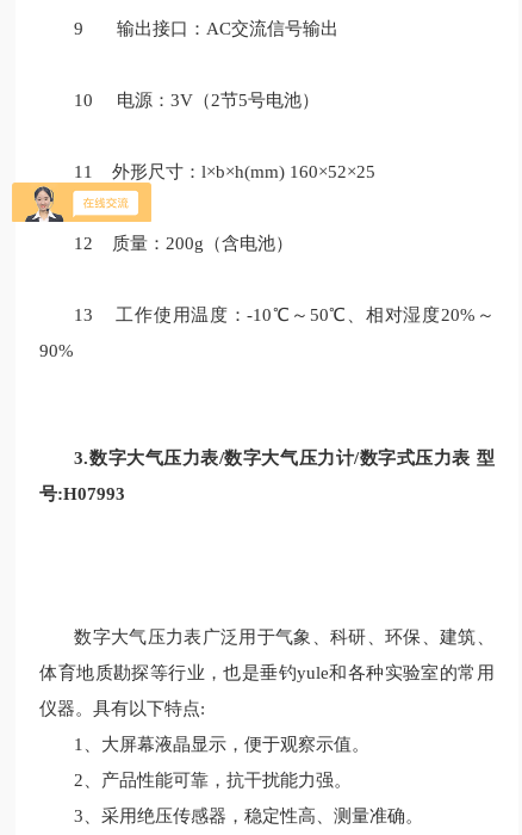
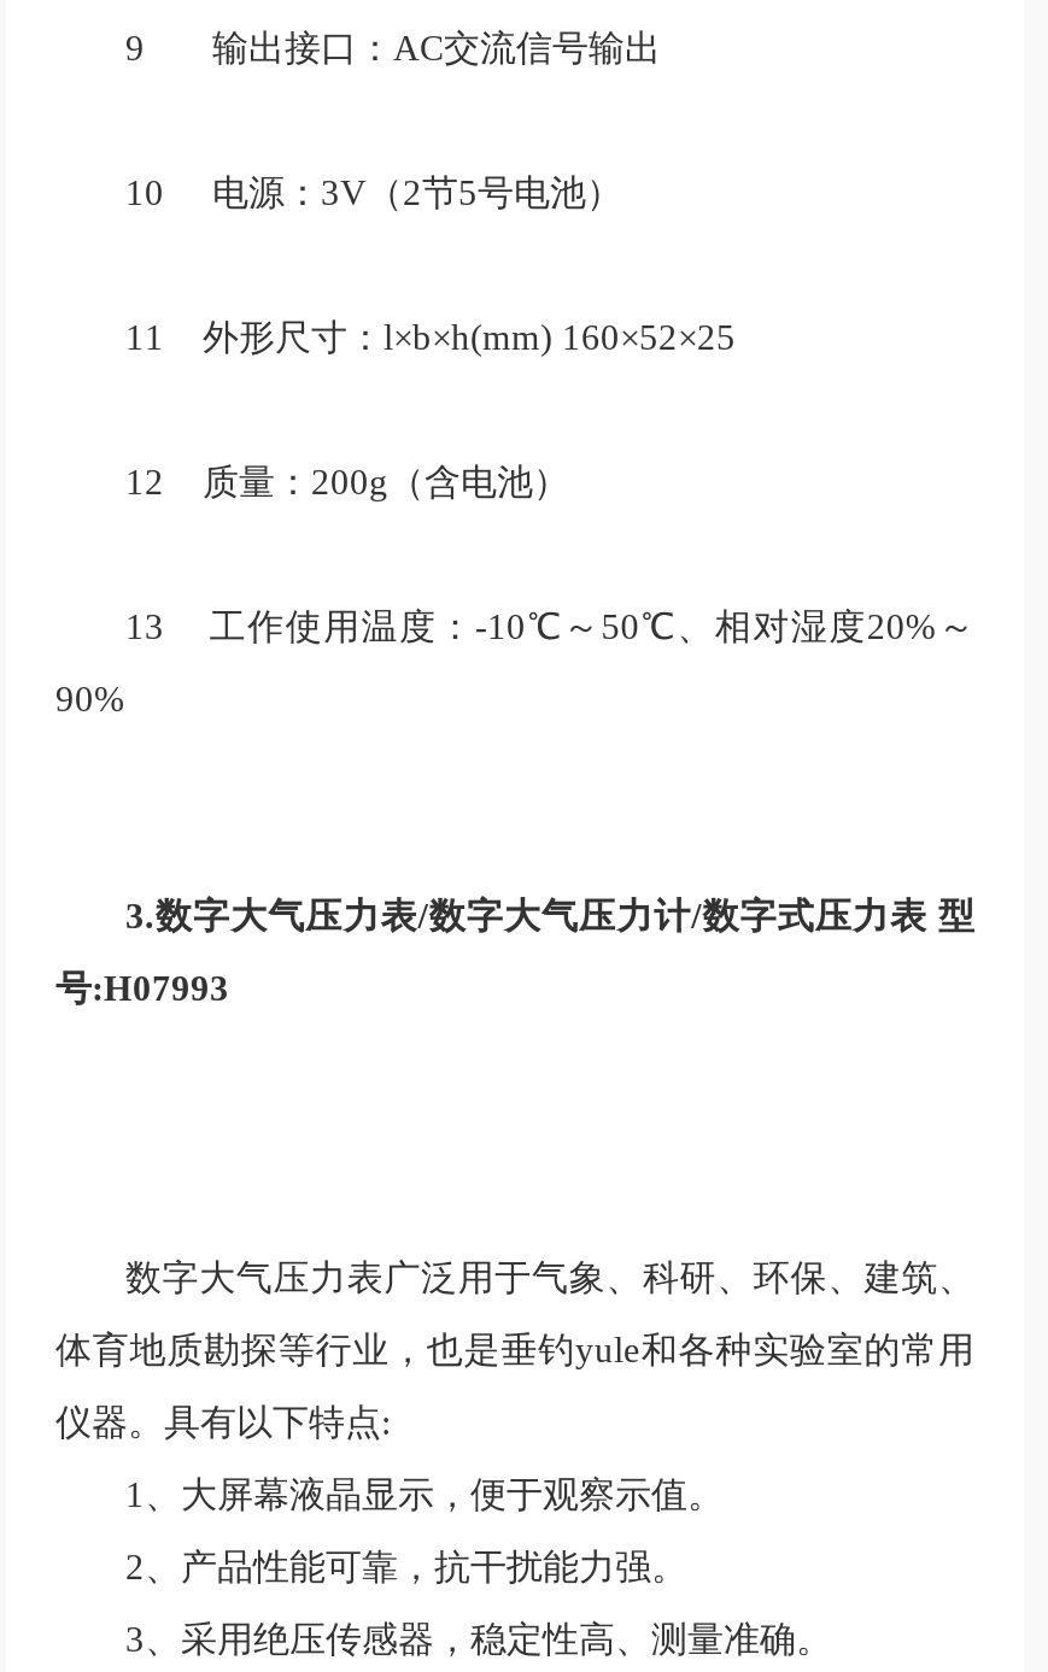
[11,181,153,223] [image] -> none

